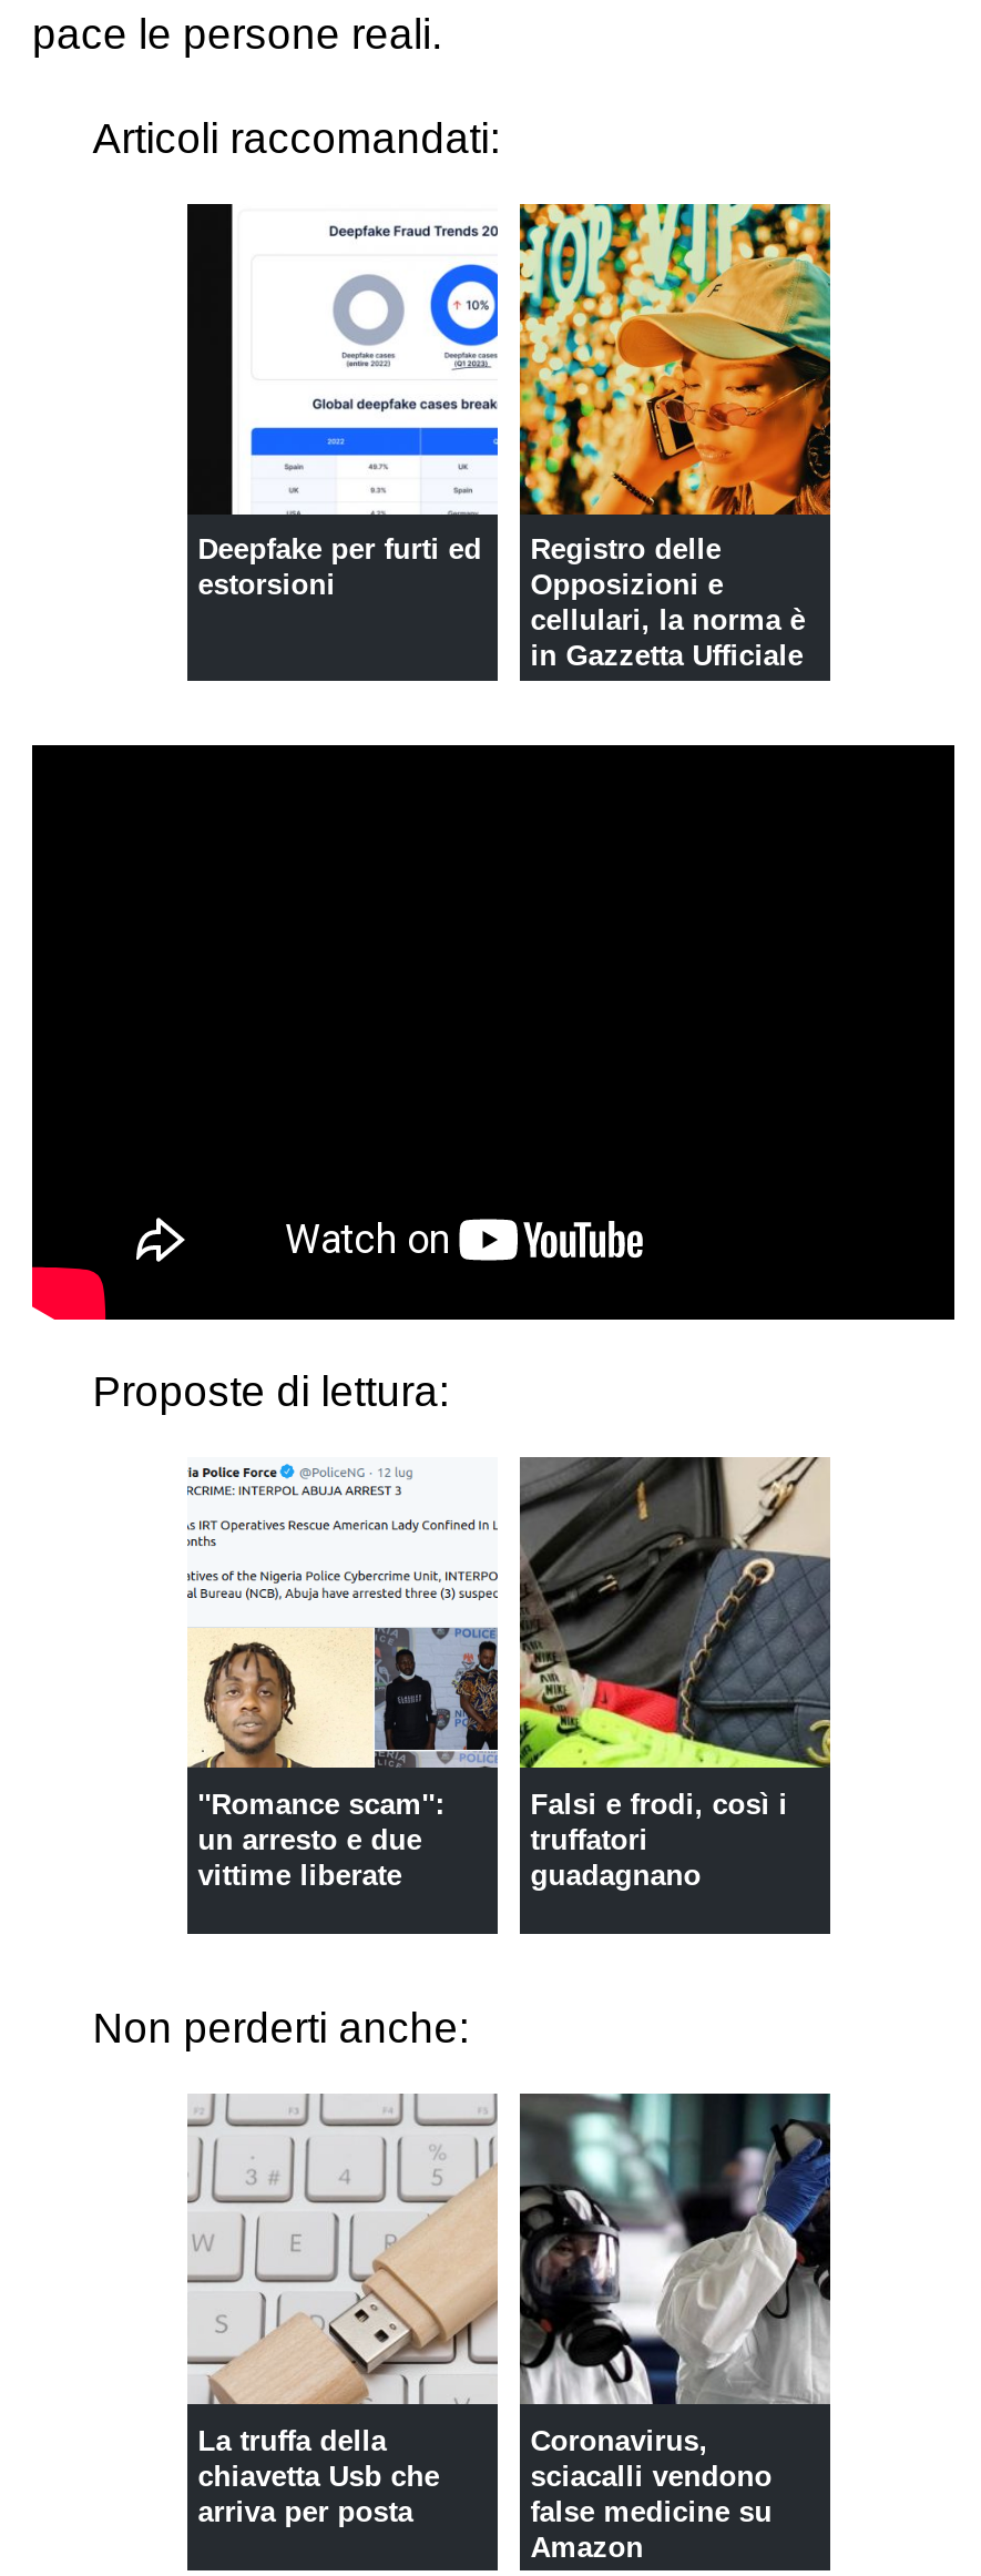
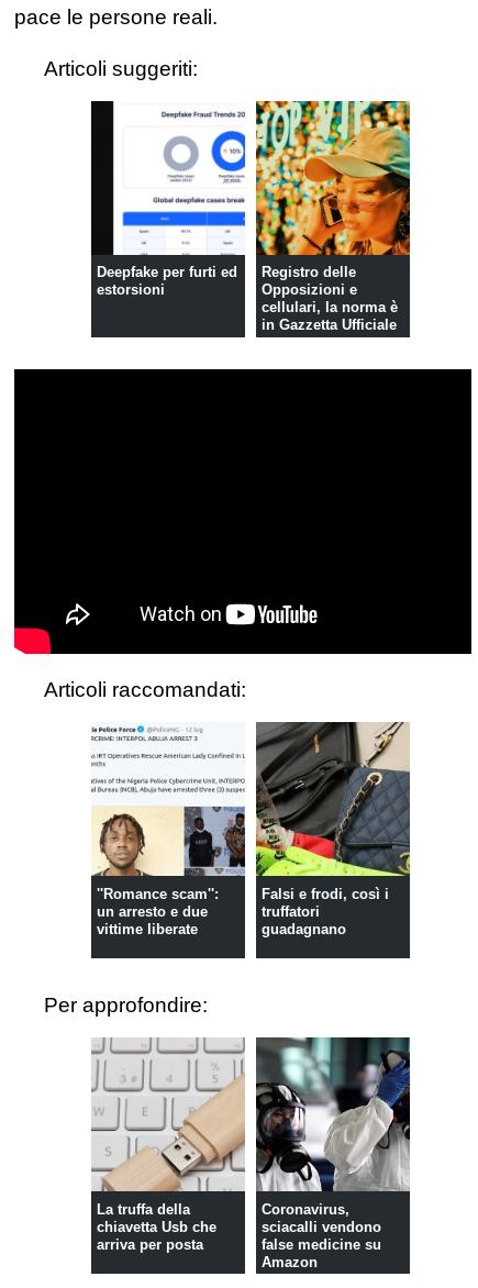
none -> [44,57,198,80] Articoli suggeriti:
moved [92,115,500,161] -> [44,678,246,701]: Articoli raccomandati:
[92,1369,449,1415] Proposte di lettura: -> none
[92,2005,469,2052] Non perderti anche: -> [44,994,208,1017] Per approfondire:

